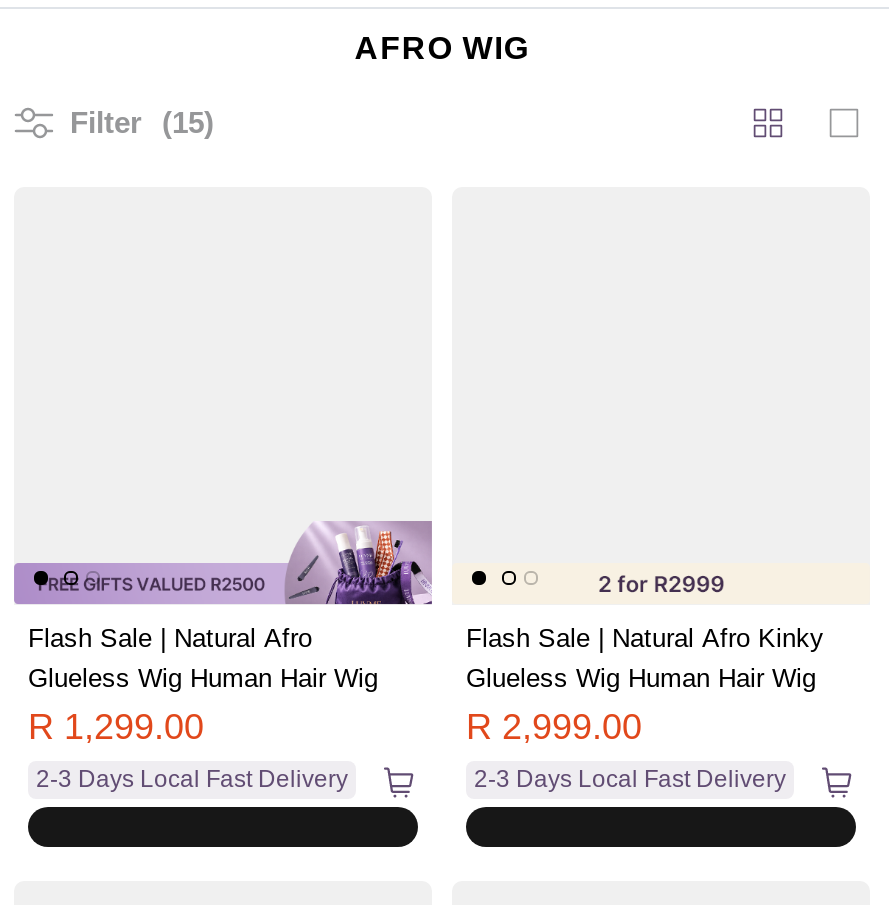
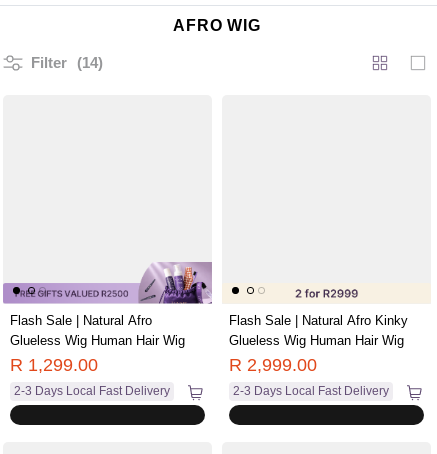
[70,104,214,138] Filter (15) -> [31,53,103,70] Filter (14)

